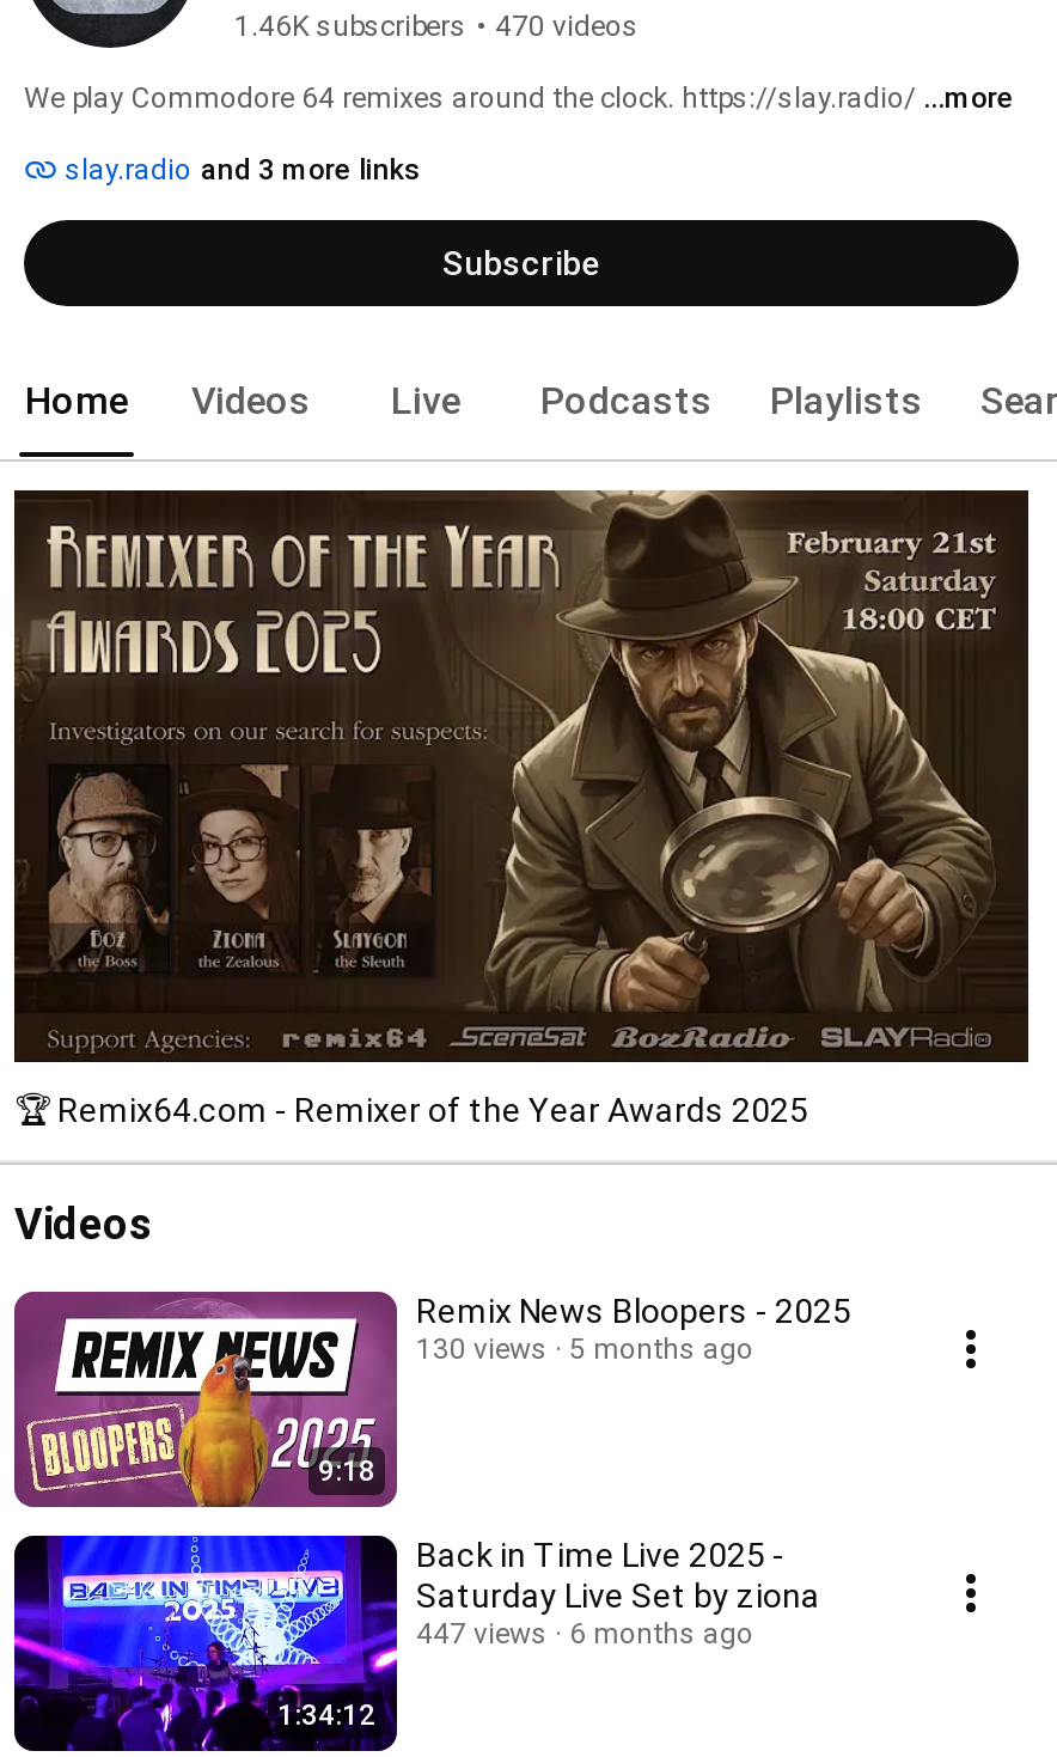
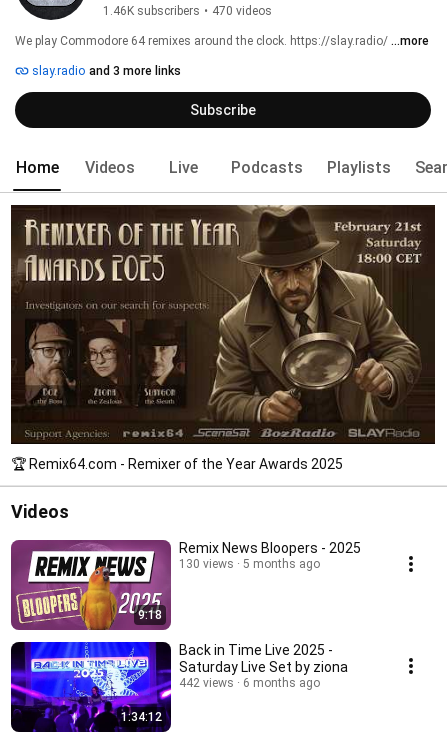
[416,1616,753,1649] 447 views 6 months ago -> [179,675,320,689] 442 views 6 months ago

